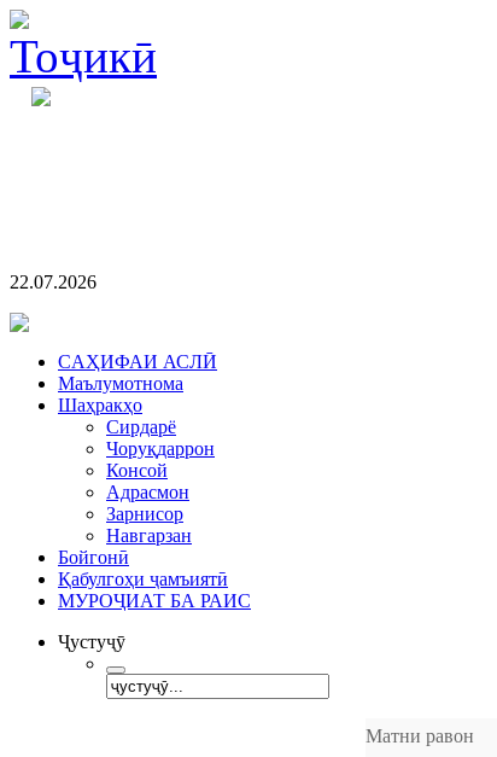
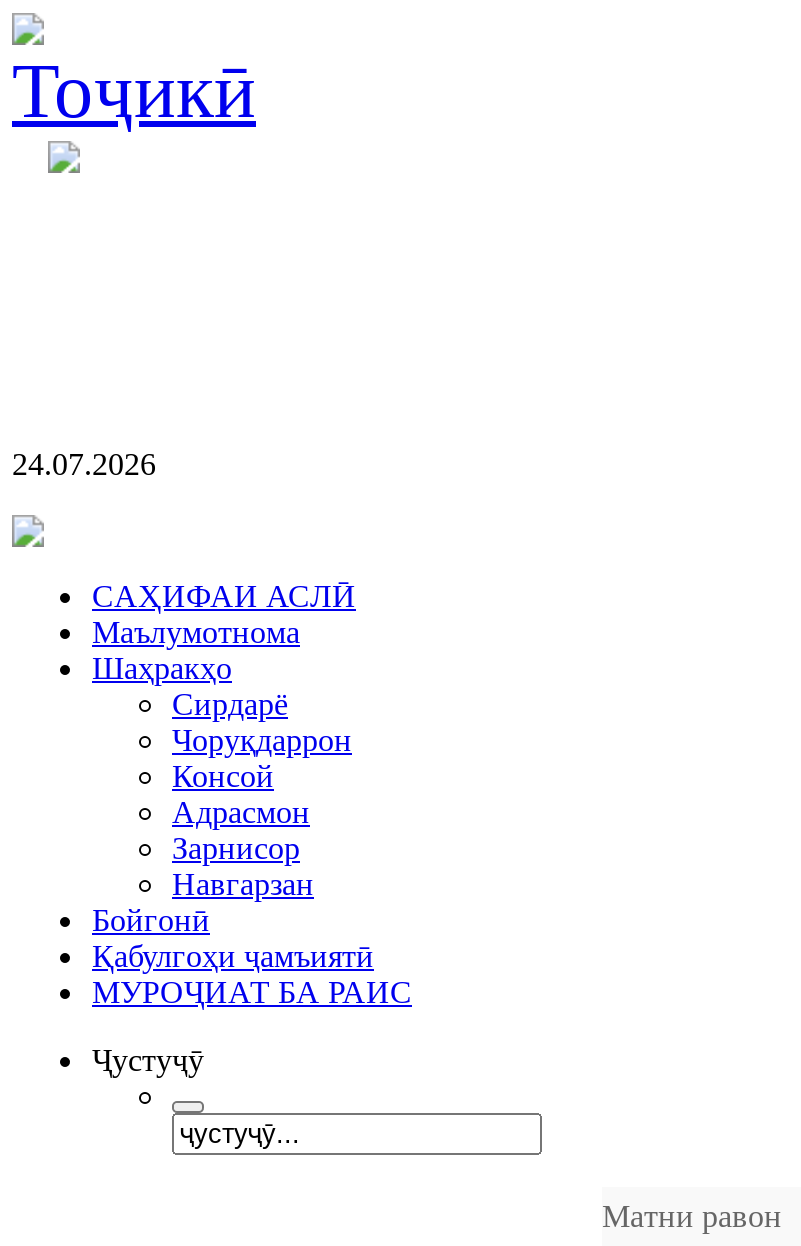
[10,272,97,292] 22.07.2026 -> [12,447,156,481] 24.07.2026

